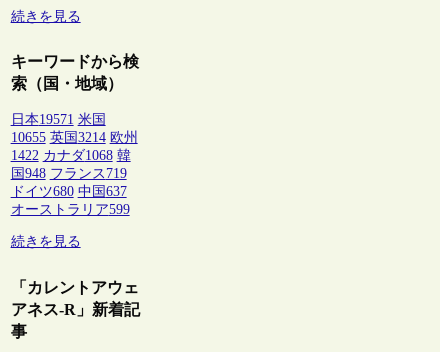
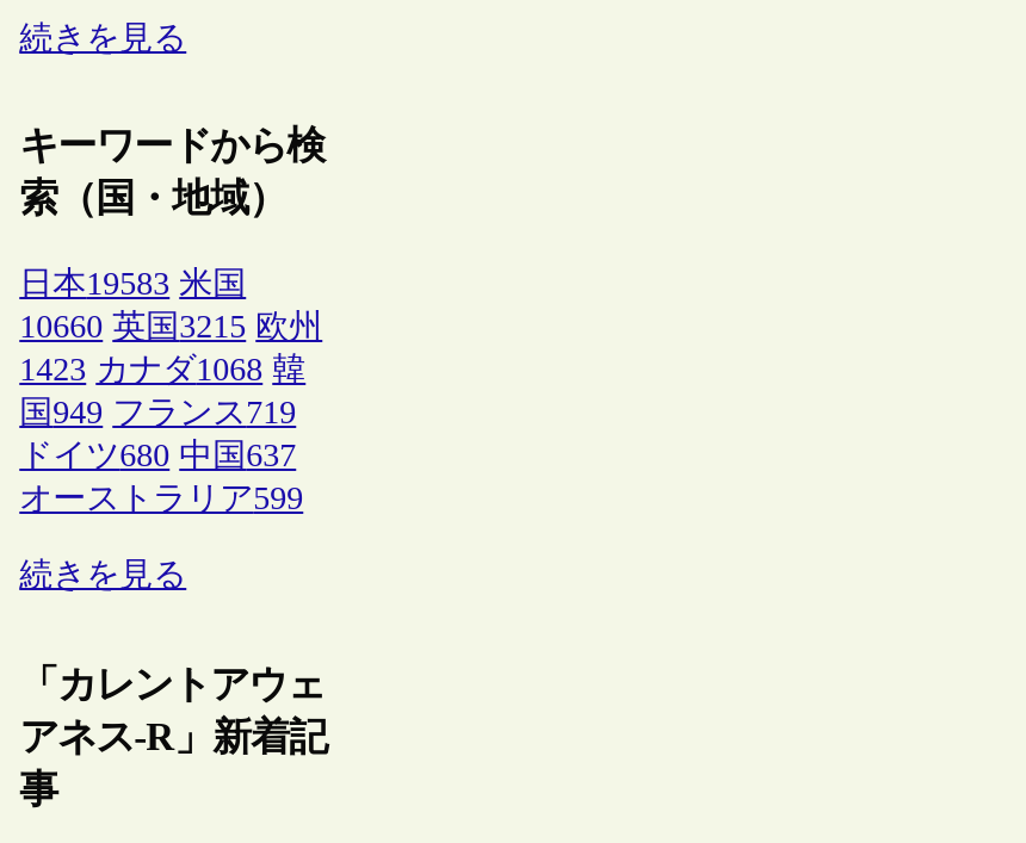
[11,112,106,127] 日本19571 米国 -> [19,267,246,303] 日本19583 米国
[11,130,138,145] 10655 英国3214 欧州 -> [19,310,322,346] 10660 英国3215 欧州
[11,148,131,163] 1422 カナダ1068 韓 -> [19,353,306,388] 1423 カナダ1068 韓
[11,166,127,181] 国948 フランス719 -> [19,396,296,431] 国949 フランス719

